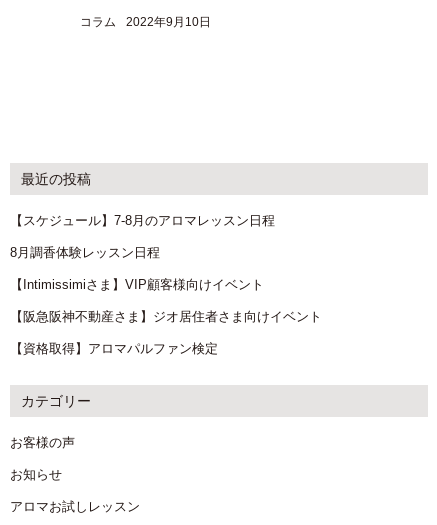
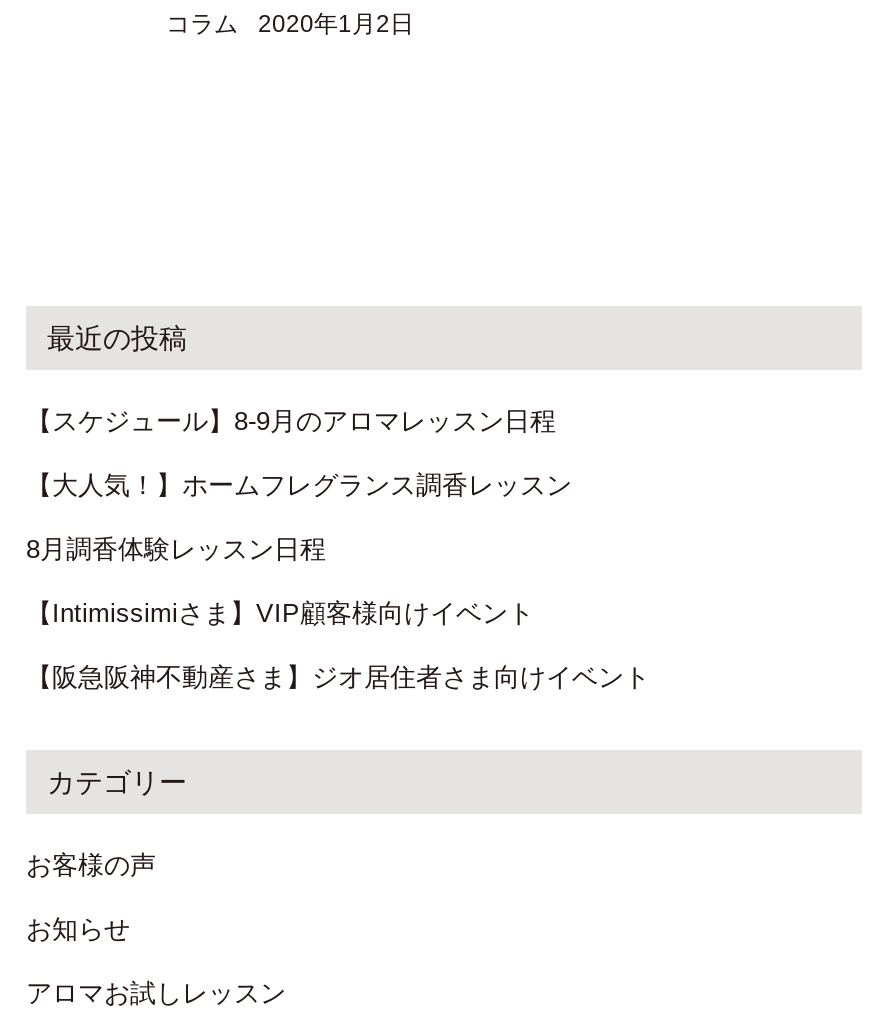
[80,15,211,29] コラム 2022年9月10日 -> [166,9,414,37] コラム 2020年1月2日
[10,213,275,228] 【スケジュール】7-8月のアロマレッスン日程 -> [26,405,572,499] 【スケジュール】8-9月のアロマレッスン日程 | 【大人気！】ホームフレグランス調香レッスン
moved [10,245,322,324] -> [26,533,650,691]: 8月調香体験レッスン日程 | 【Intimissimiさま】VIP顧客様向けイベント | 【阪急阪神不動産さま】ジオ居住者さま向けイベント
[10,341,218,356] 【資格取得】アロマパルファン検定 -> none

